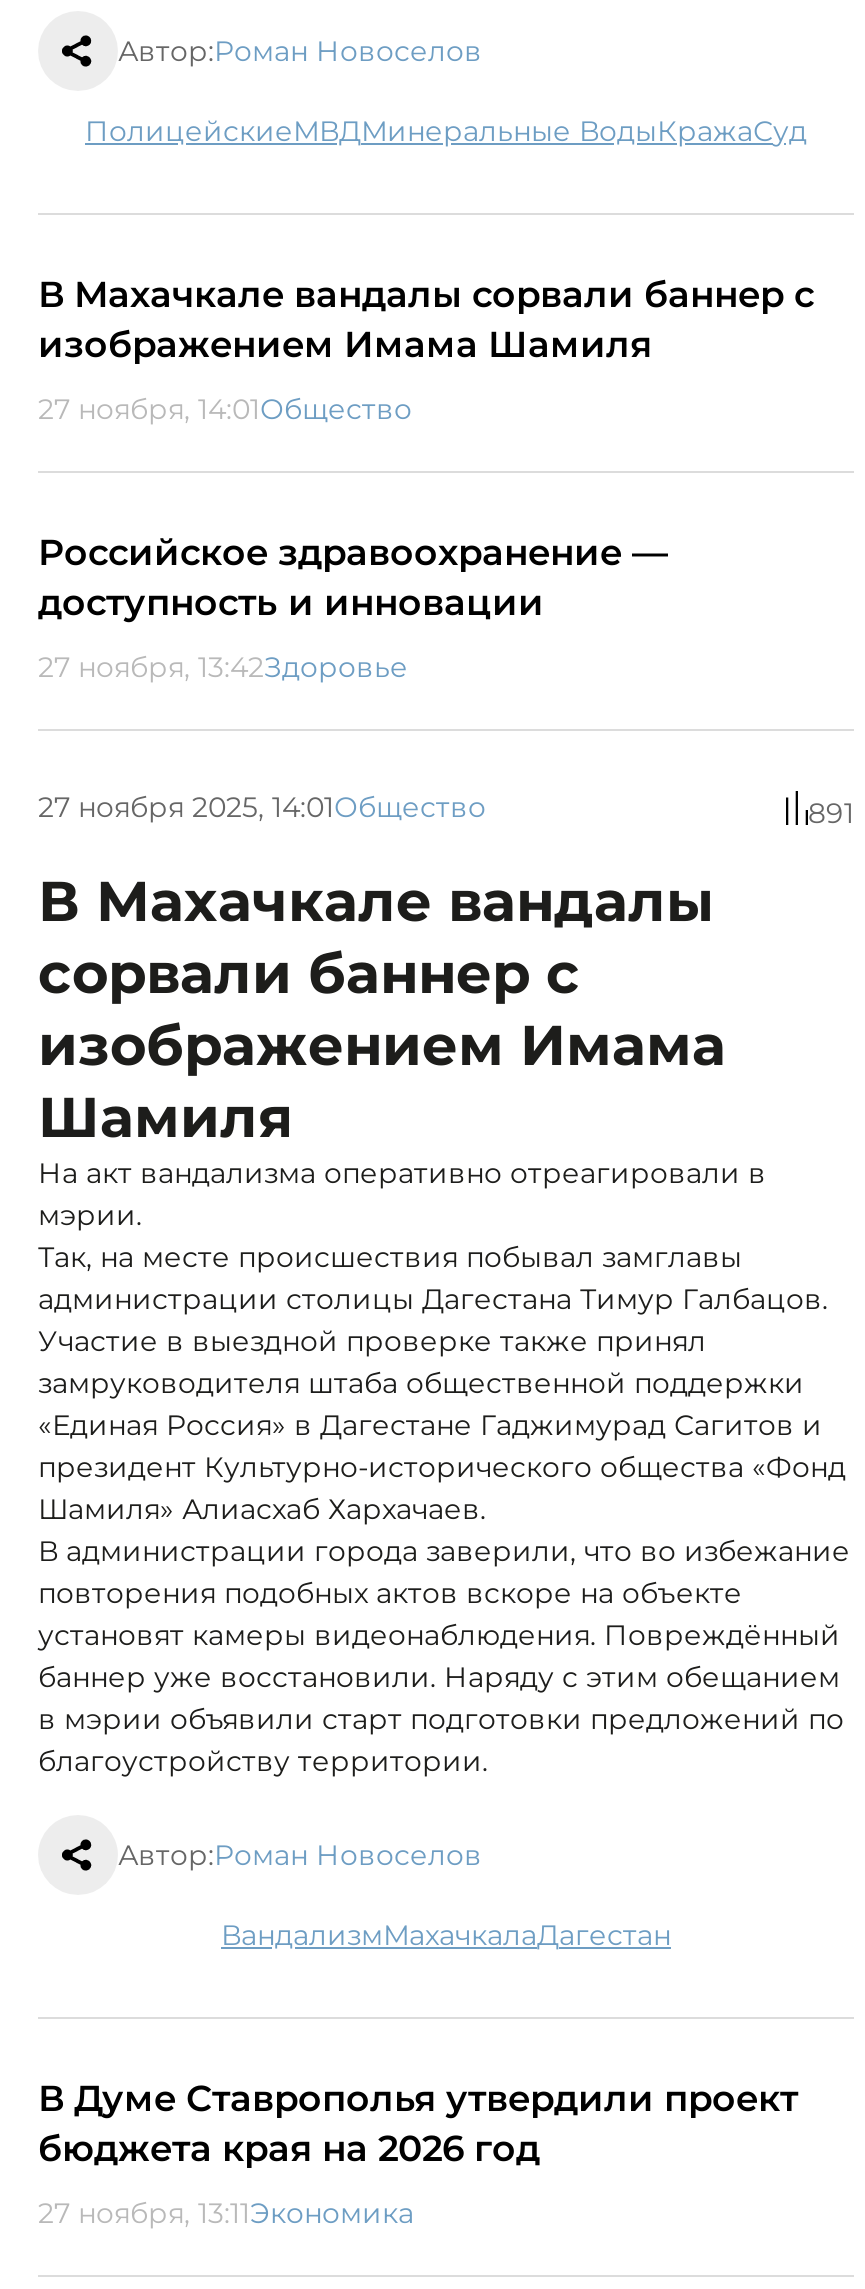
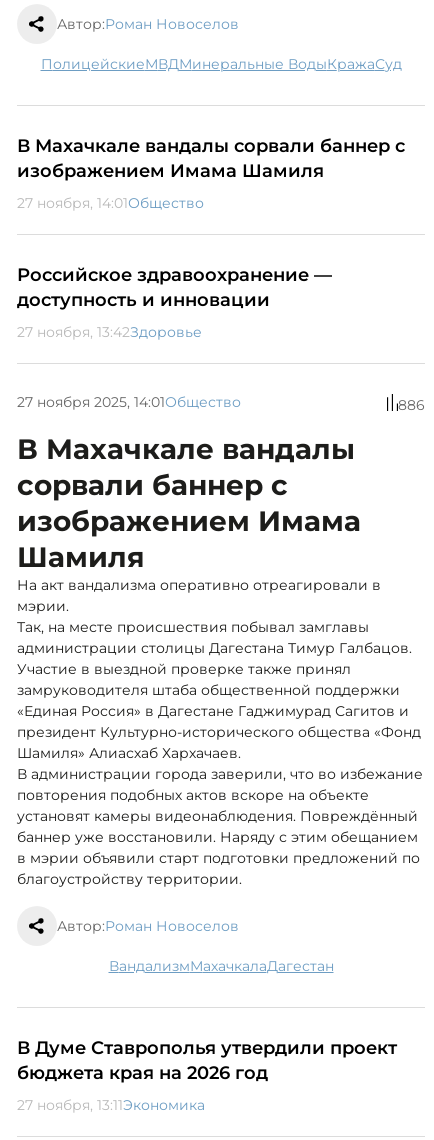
[808,794,854,830] 891 -> [398,396,425,414] 886

